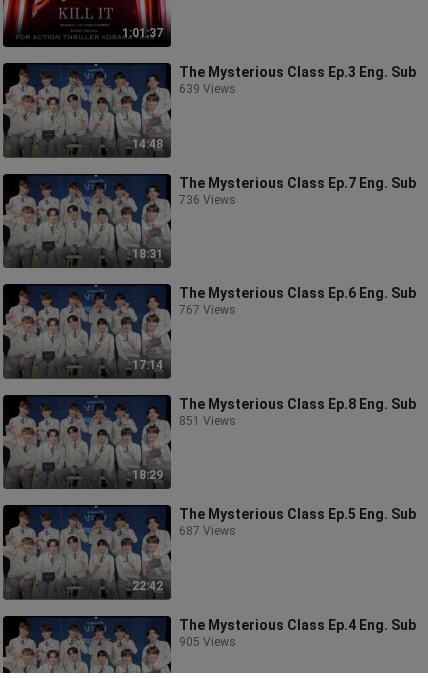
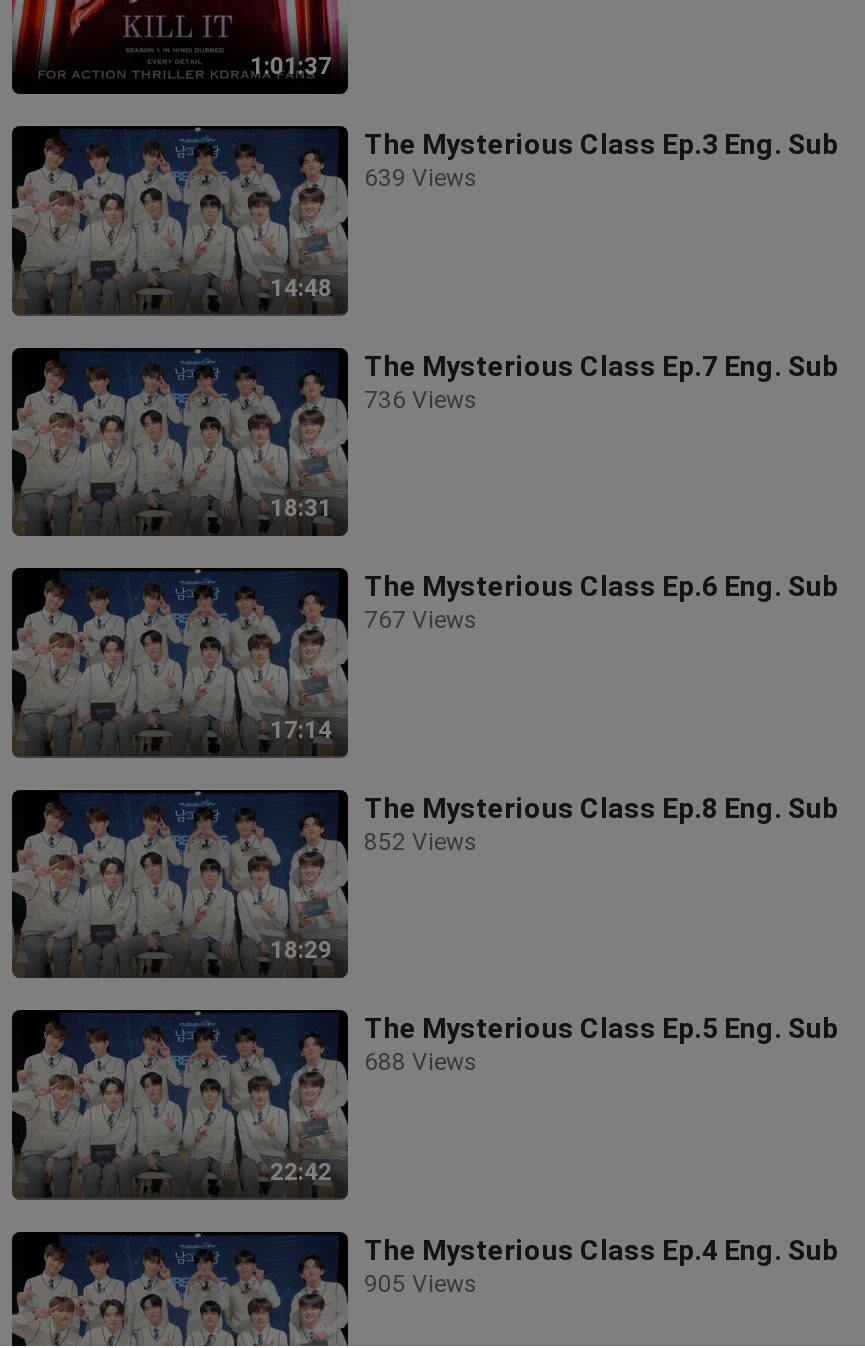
[179,413,236,427] 851 Views -> [364,827,478,855] 852 Views
[179,524,236,538] 687 Views -> [364,1048,478,1076] 688 Views

